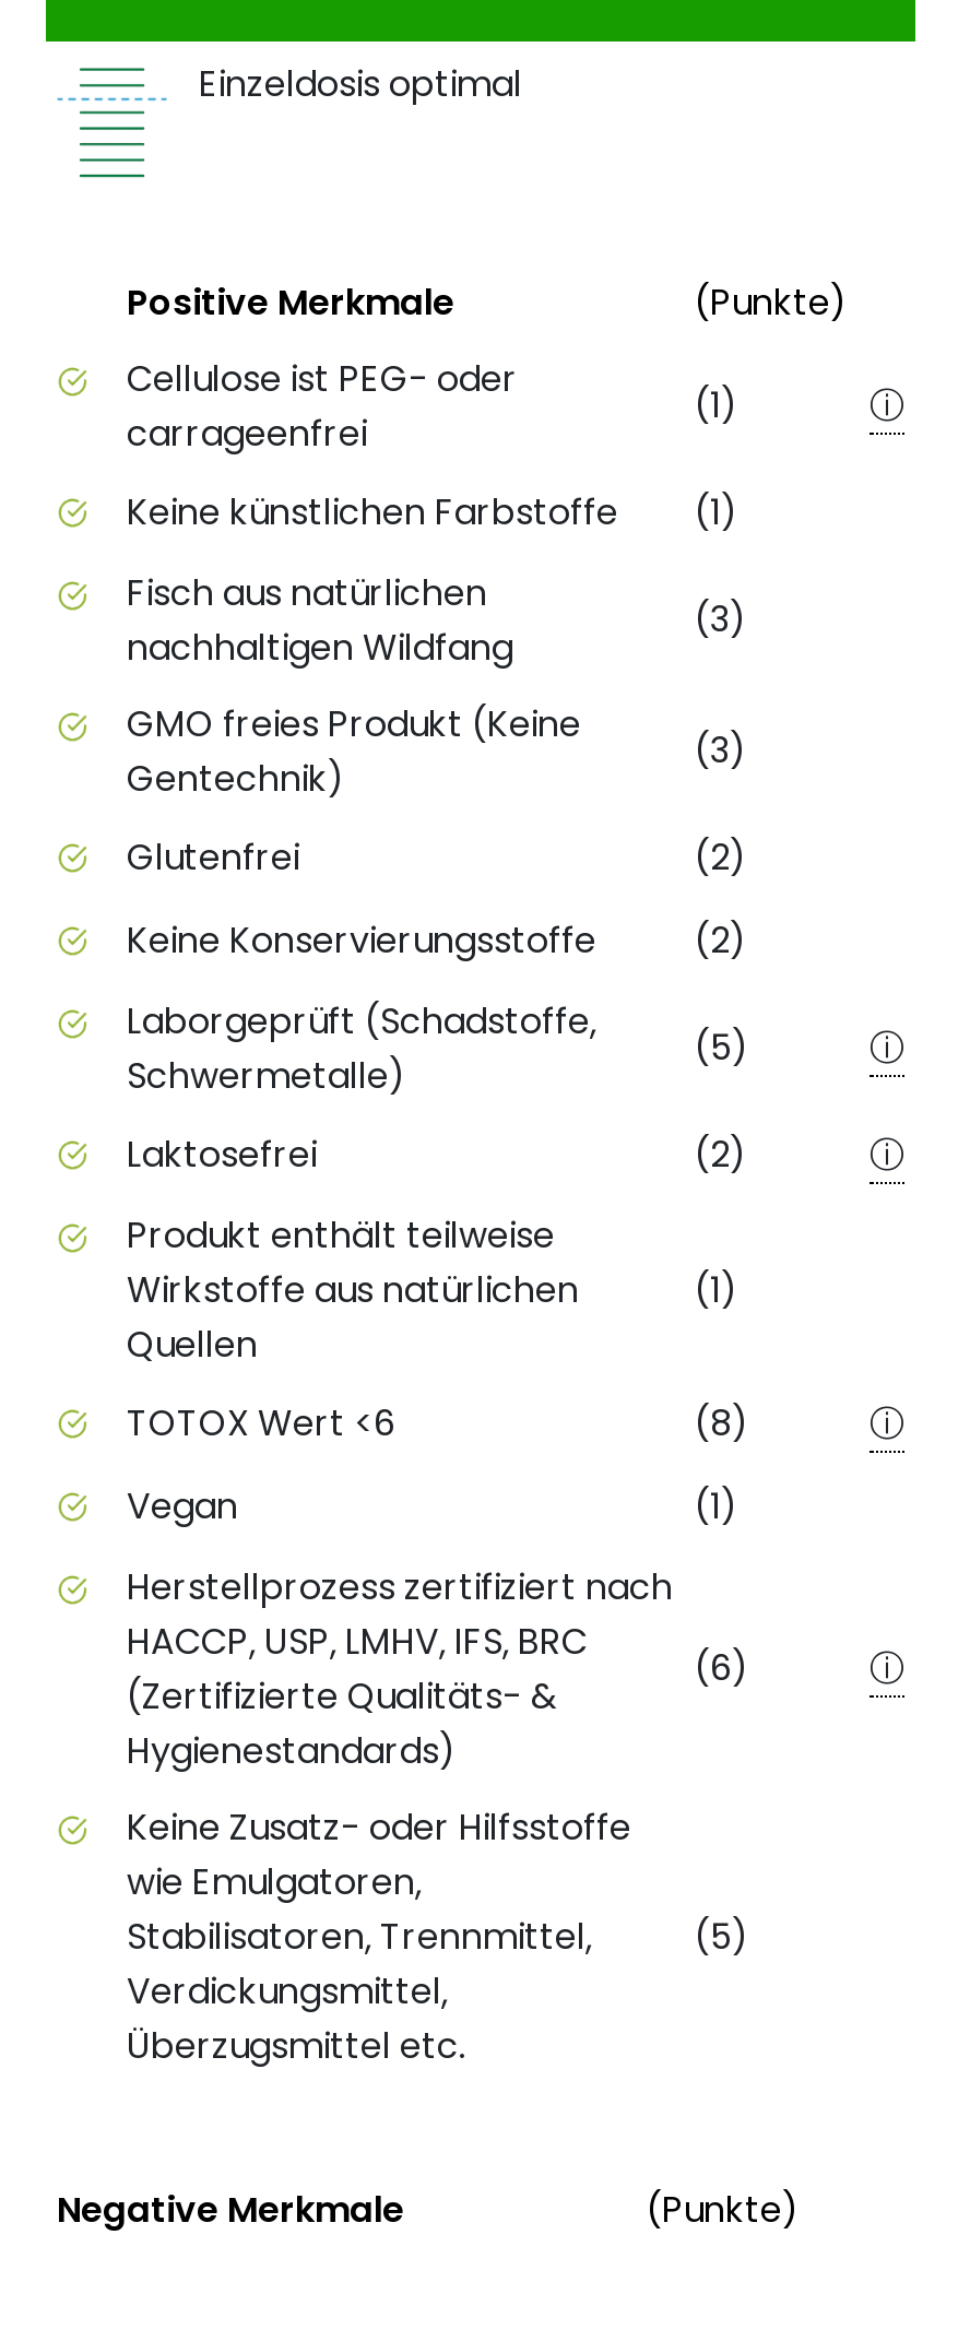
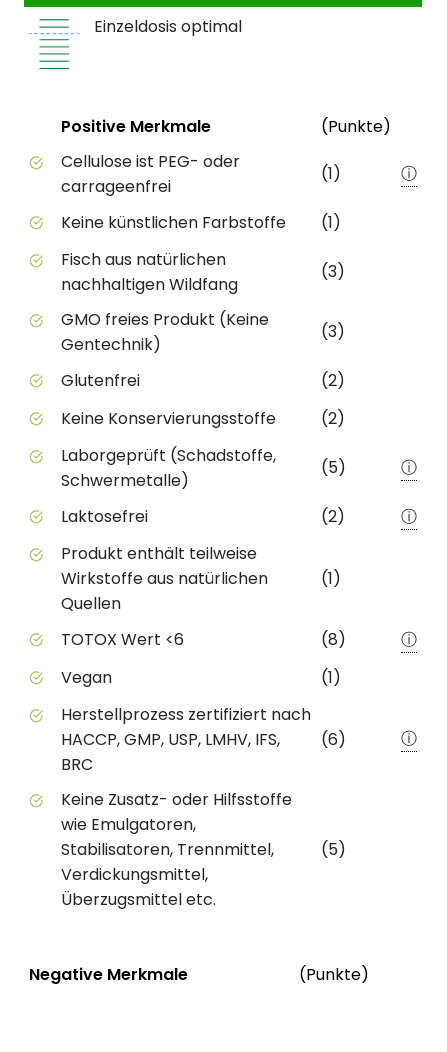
[127,1617,588,1776] HACCP, USP, LMHV, IFS, BRC | (Zertifizierte Qualitäts- & | Hygienestandards) -> [61,728,280,776] HACCP, GMP, USP, LMHV, IFS, | BRC

